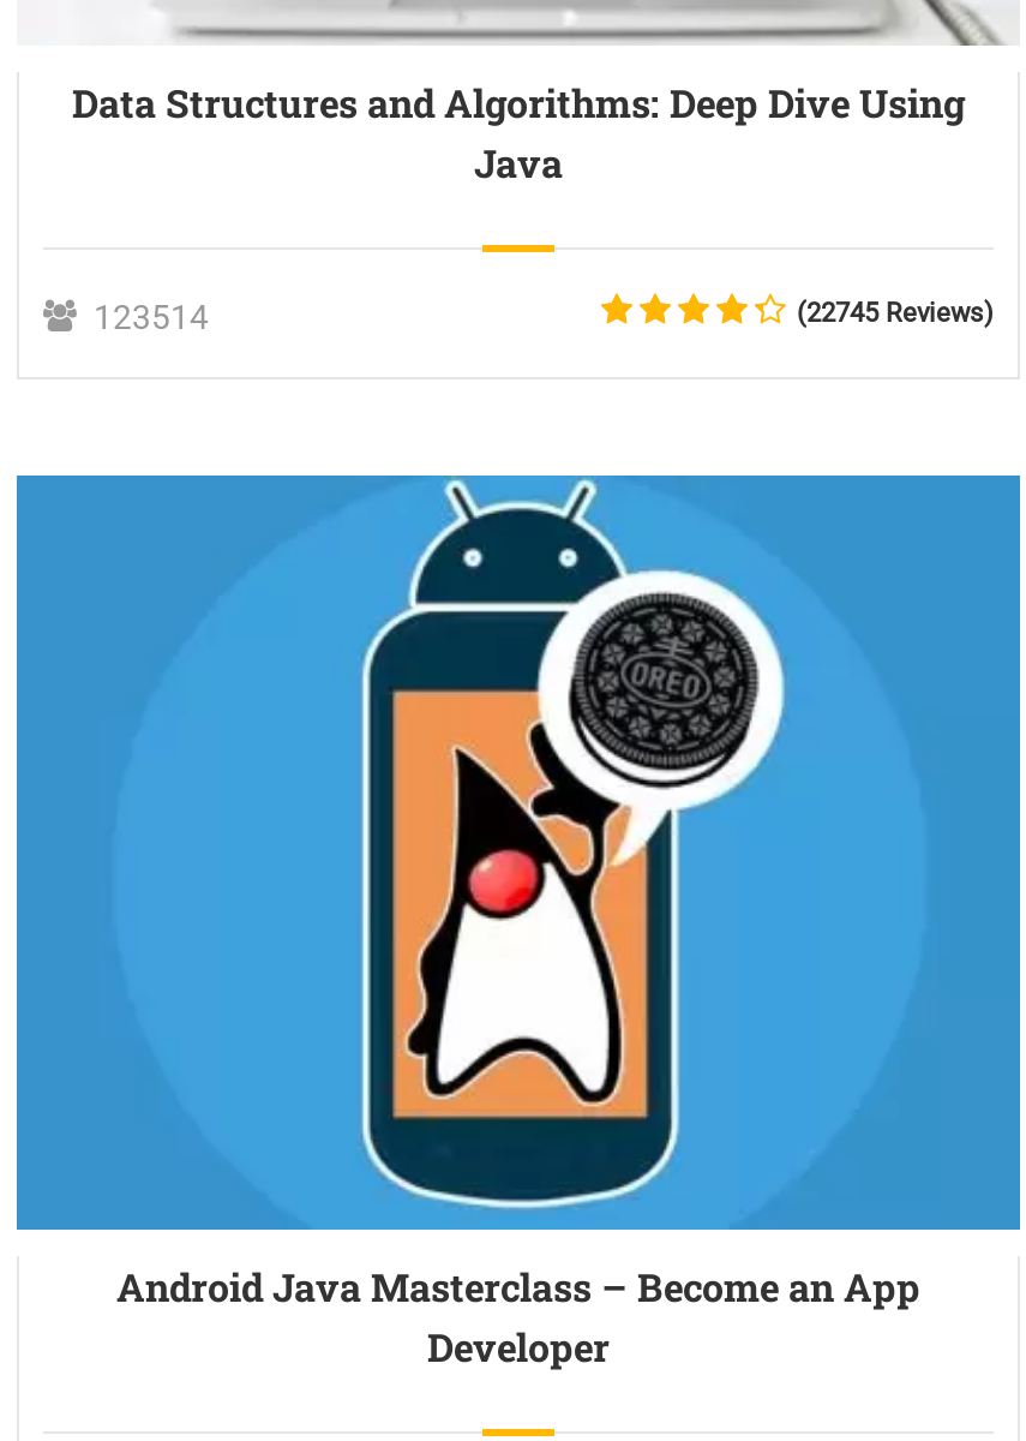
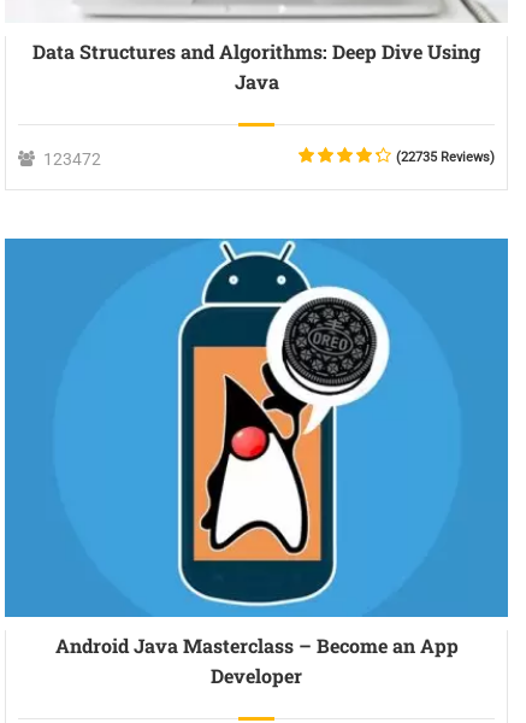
[86,298,209,336] 123514 -> [40,149,101,169] 123472
[790,298,994,329] (22745 Reviews) -> [392,149,495,165] (22735 Reviews)

